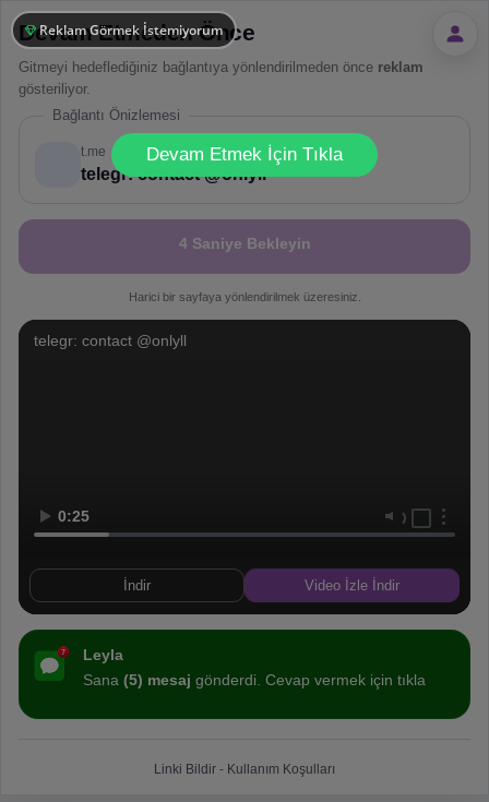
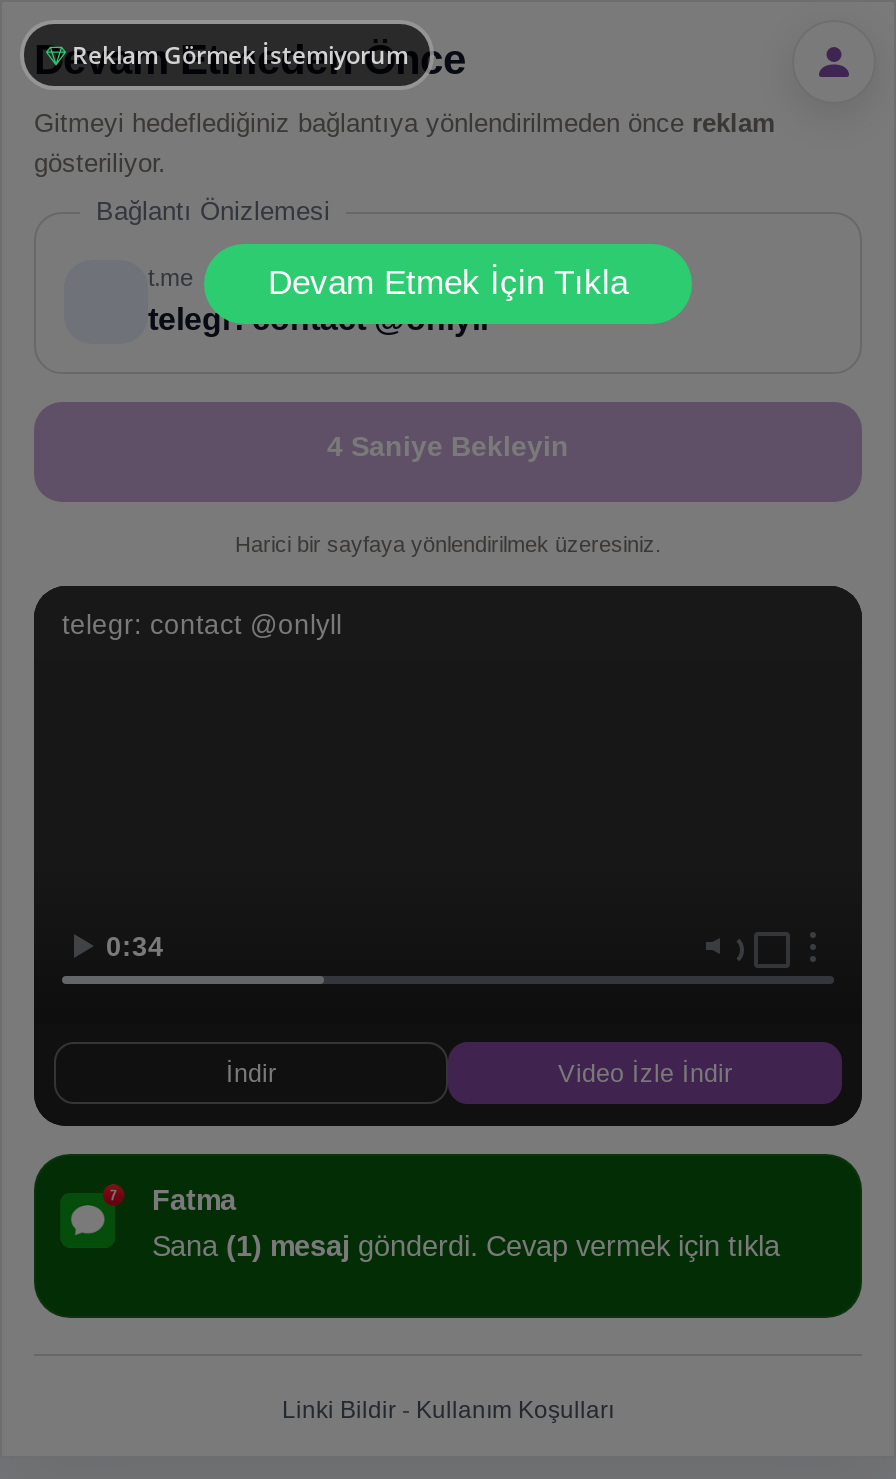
[58,508,90,524] 0:25 -> [106,931,164,961] 0:34
[83,646,426,689] Leyla | Sana (5) mesaj gönderdi. Cevap vermek için tıkla -> [152,1184,780,1262] Fatma | Sana (1) mesaj gönderdi. Cevap vermek için tıkla

